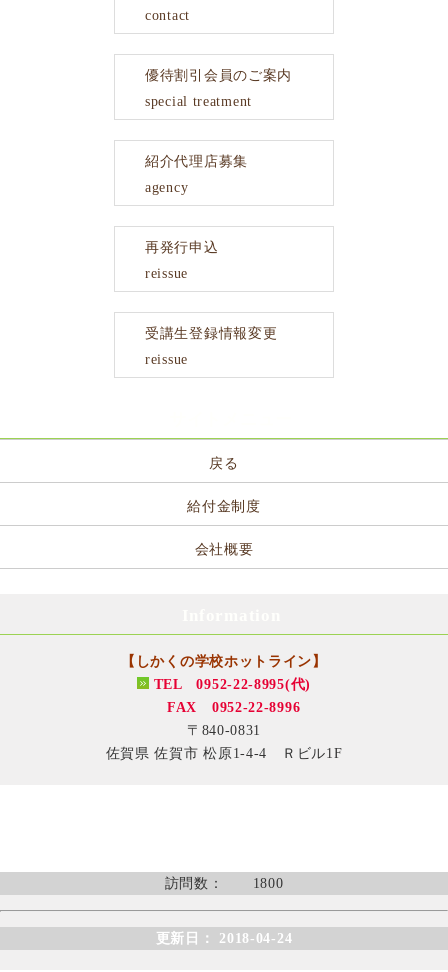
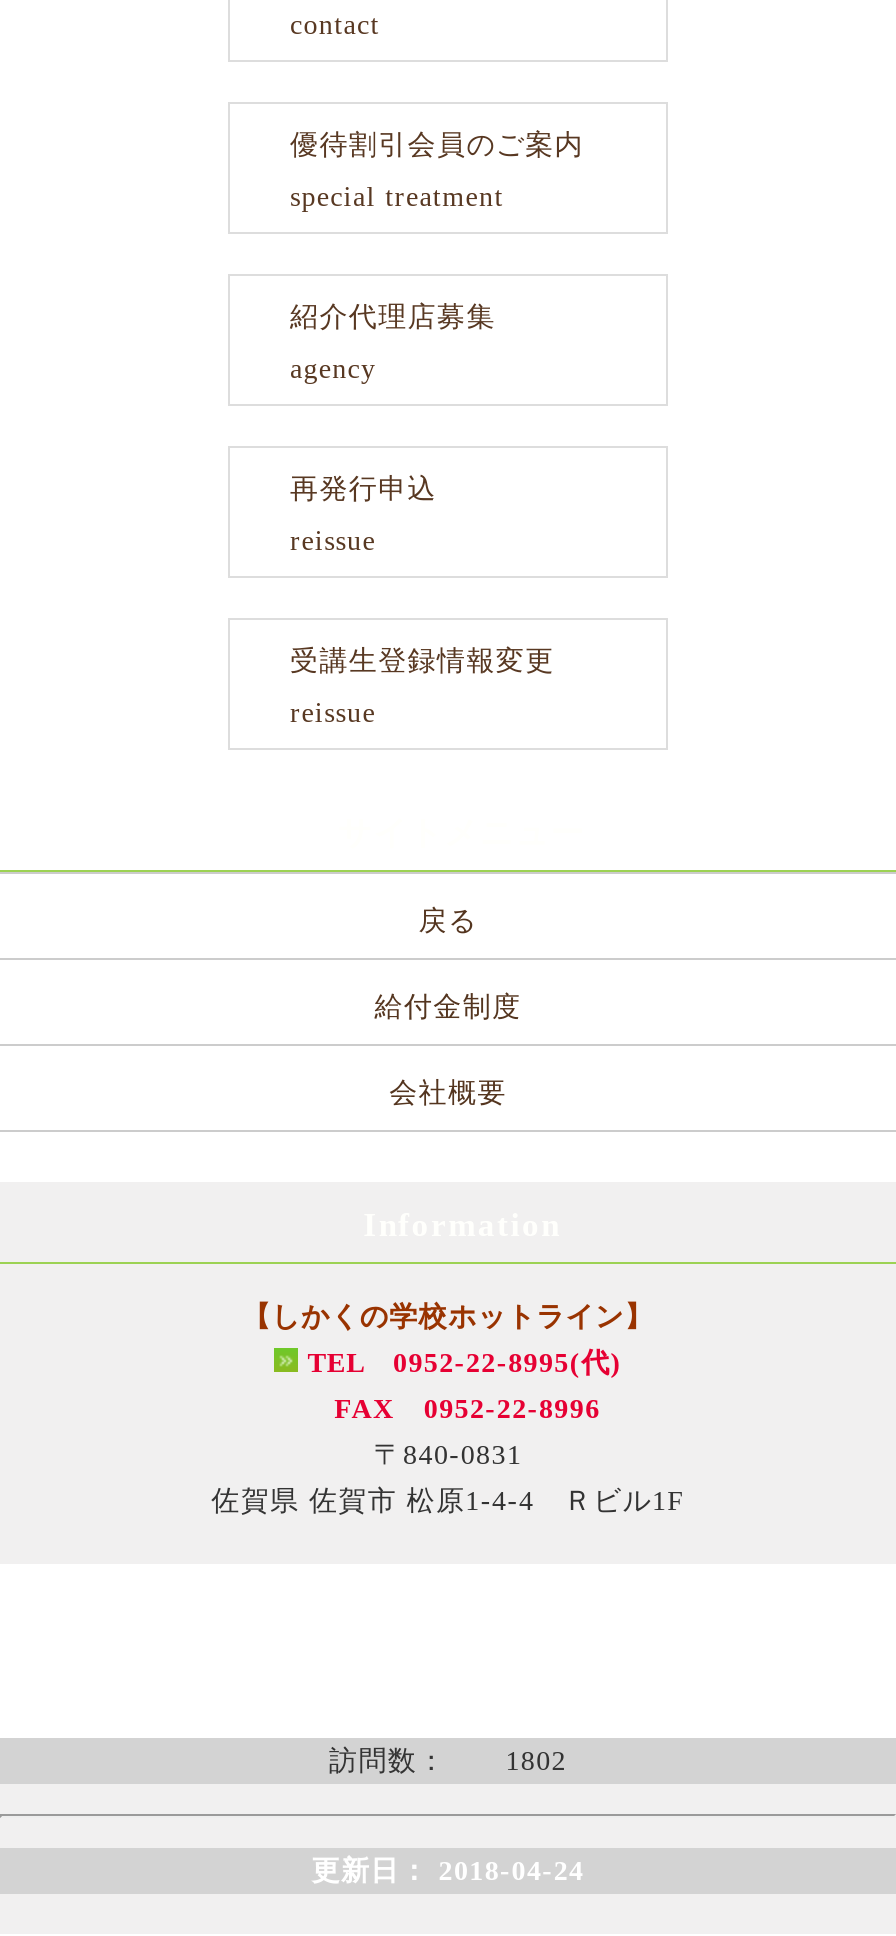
[164,876,283,891] 訪問数： 1800 -> [329,1747,567,1777] 訪問数： 1802

